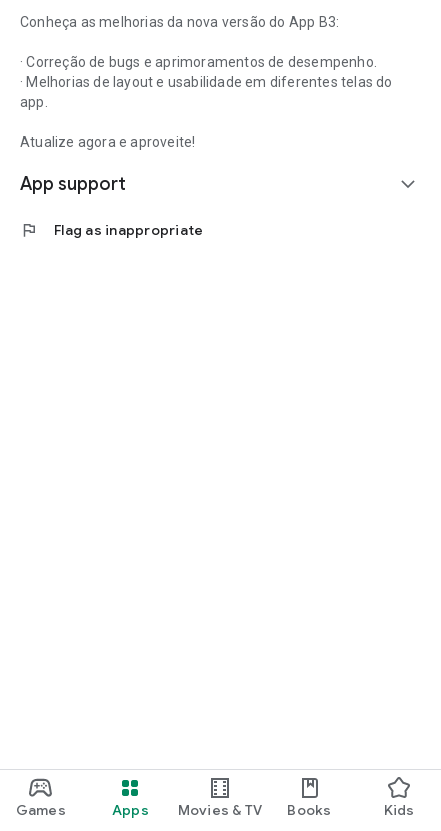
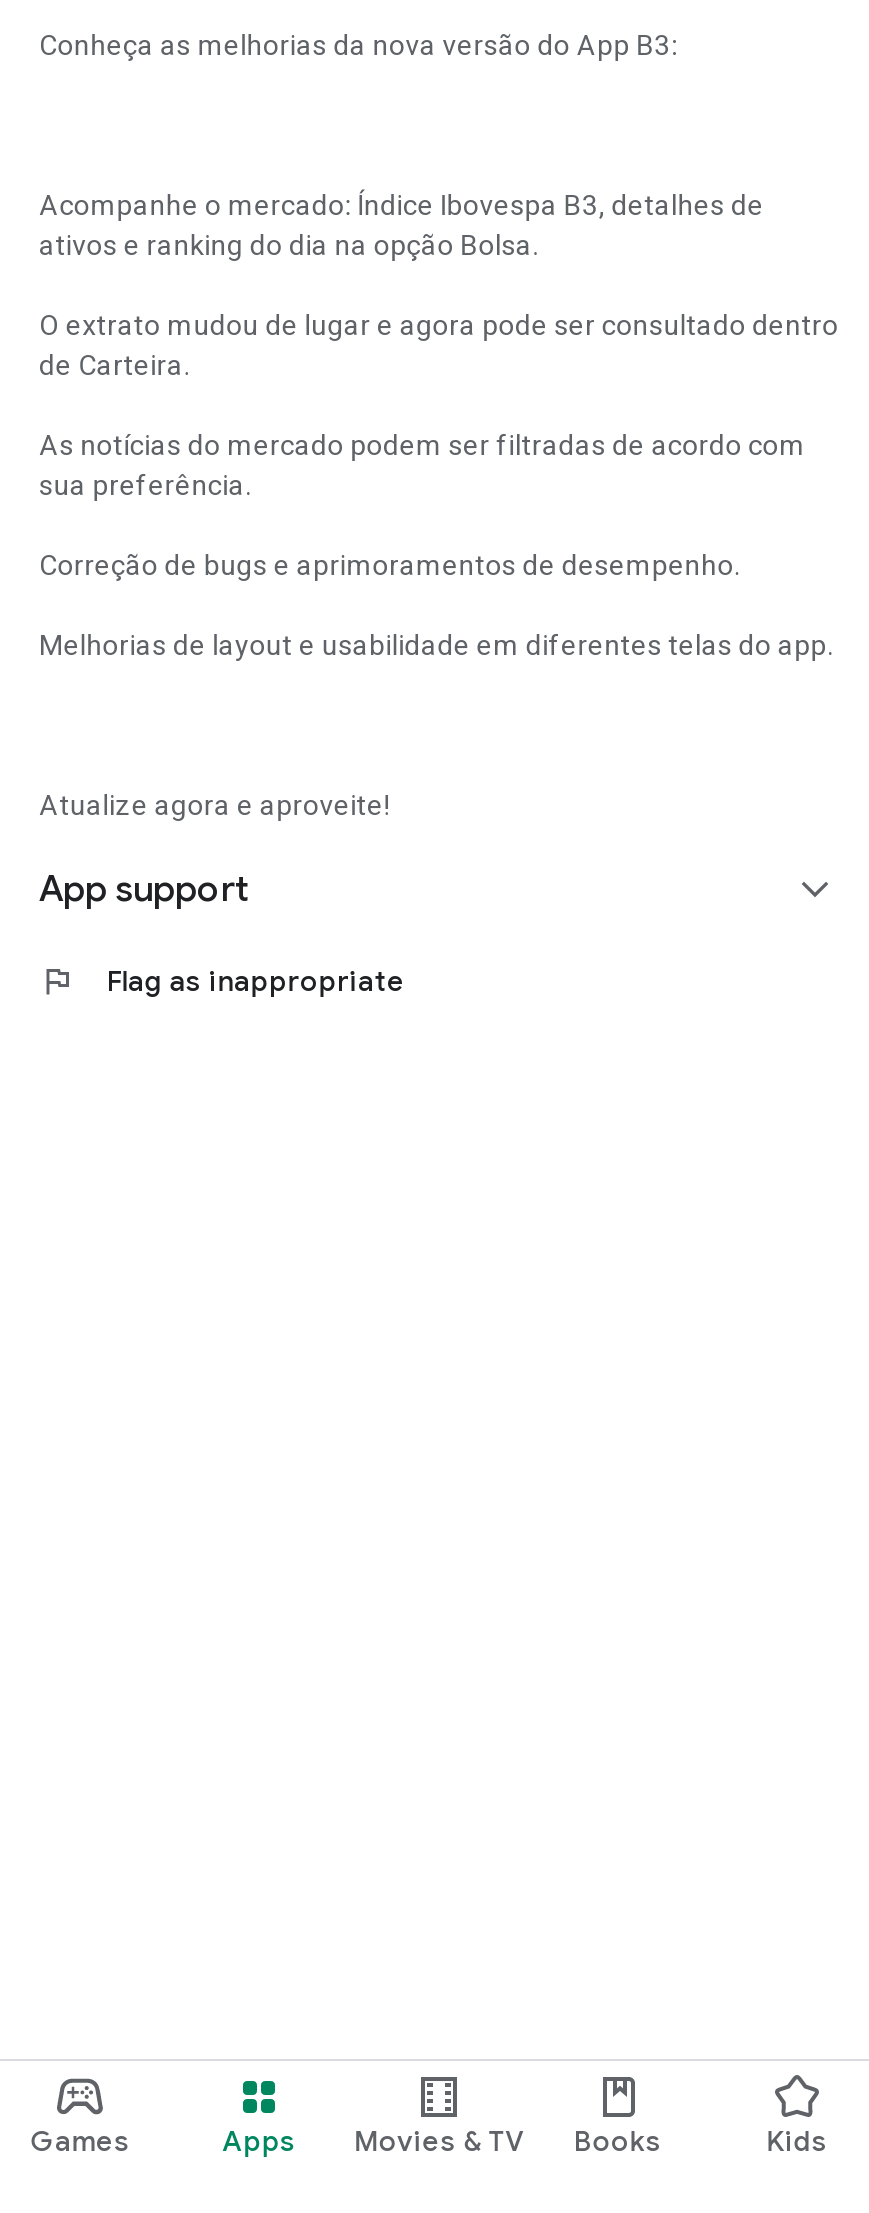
[20,54,393,110] · Correção de bugs e aprimoramentos de desempenho. | · Melhorias de layout e usabilidade em diferentes telas do | app. -> [39,189,839,661] Acompanhe o mercado: Índice Ibovespa B3, detalhes de | ativos e ranking do dia na opção Bolsa. | O extrato mudou de lugar e agora pode ser consultado dentro | de Carteira. | As notícias do mercado podem ser filtradas de acordo com | sua preferência. | Correção de bugs e aprimoramentos de desempenho. | Melhorias de layout e usabilidade em diferentes telas do app.

